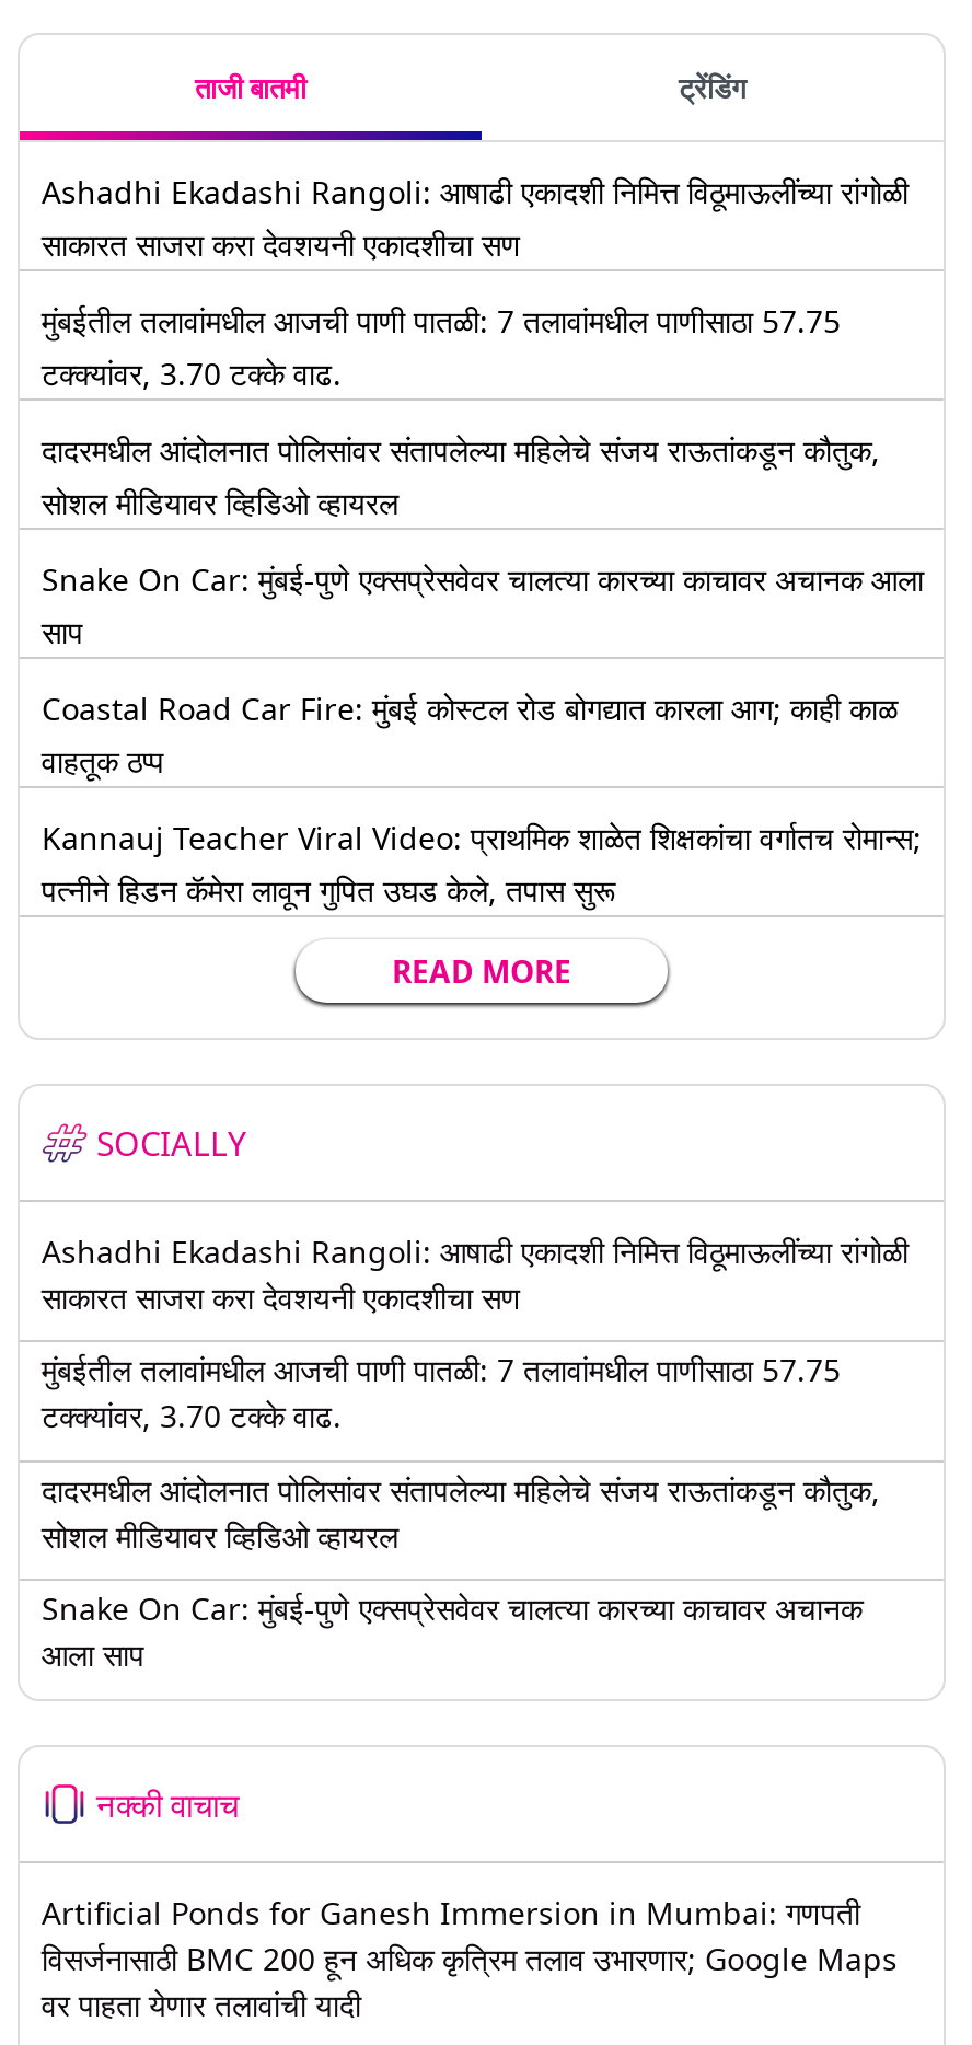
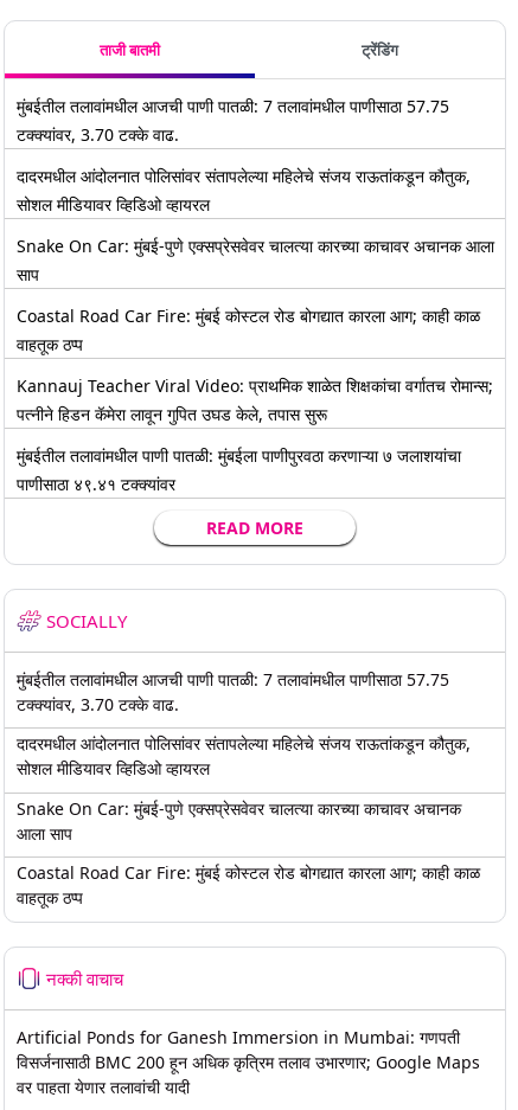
[42,170,909,264] Ashadhi Ekadashi Rangoli: आषाढी एकादशी निमित्त विठूमाऊलींच्या रांगोळी | साकारत साजरा करा देवशयनी एकादशीचा सण -> none
moved [42,300,924,910] -> [17,95,494,425]: मुंबईतील तलावांमधील आजची पाणी पातळी: 7 तलावांमधील पाणीसाठा 57.75 | टक्क्यांवर, 3.70 टक्के वाढ. | दादरमधील आंदोलनात पोलिसांवर संतापलेल्या महिलेचे संजय राऊतांकडून कौतुक, | ... | Kannauj Teacher Viral Video: प्राथमिक शाळेत शिक्षकांचा वर्गातच रोमान्स; | पत्नीने हिडन कॅमेरा लावून गुपित उघड केले, तपास सुरू
none -> [17,444,461,495] मुंबईतील तलावांमधील पाणी पातळी: मुंबईला पाणीपुरवठा करणाऱ्या ७ जलाशयांचा | पाणीसाठा ४९.४१ टक्क्यांवर
[42,1230,909,1318] Ashadhi Ekadashi Rangoli: आषाढी एकादशी निमित्त विठूमाऊलींच्या रांगोळी | साकारत साजरा करा देवशयनी एकादशीचा सण -> none
moved [42,1349,880,1676] -> [17,668,471,844]: मुंबईतील तलावांमधील आजची पाणी पातळी: 7 तलावांमधील पाणीसाठा 57.75 | टक्क्यांवर, 3.70 टक्के वाढ. | दादरमधील आंदोलनात पोलिसांवर संतापलेल्या महिलेचे संजय राऊतांकडून कौतुक, | सोशल मीडियावर व्हिडिओ व्हायरल | Snake On Car: मुंबई-पुणे एक्सप्रेसवेवर चालत्या कारच्या काचावर अचानक | आला साप
none -> [17,862,480,909] Coastal Road Car Fire: मुंबई कोस्टल रोड बोगद्यात कारला आग; काही काळ | वाहतूक ठप्प

